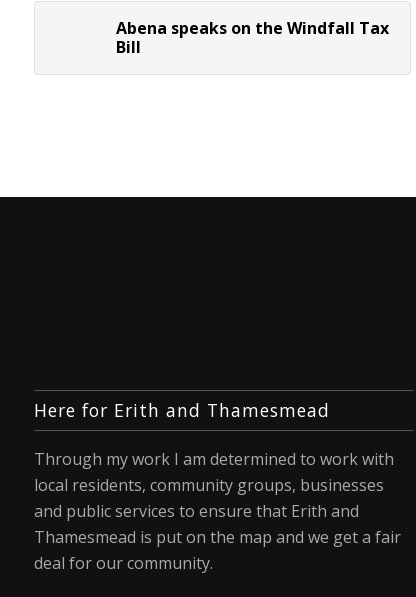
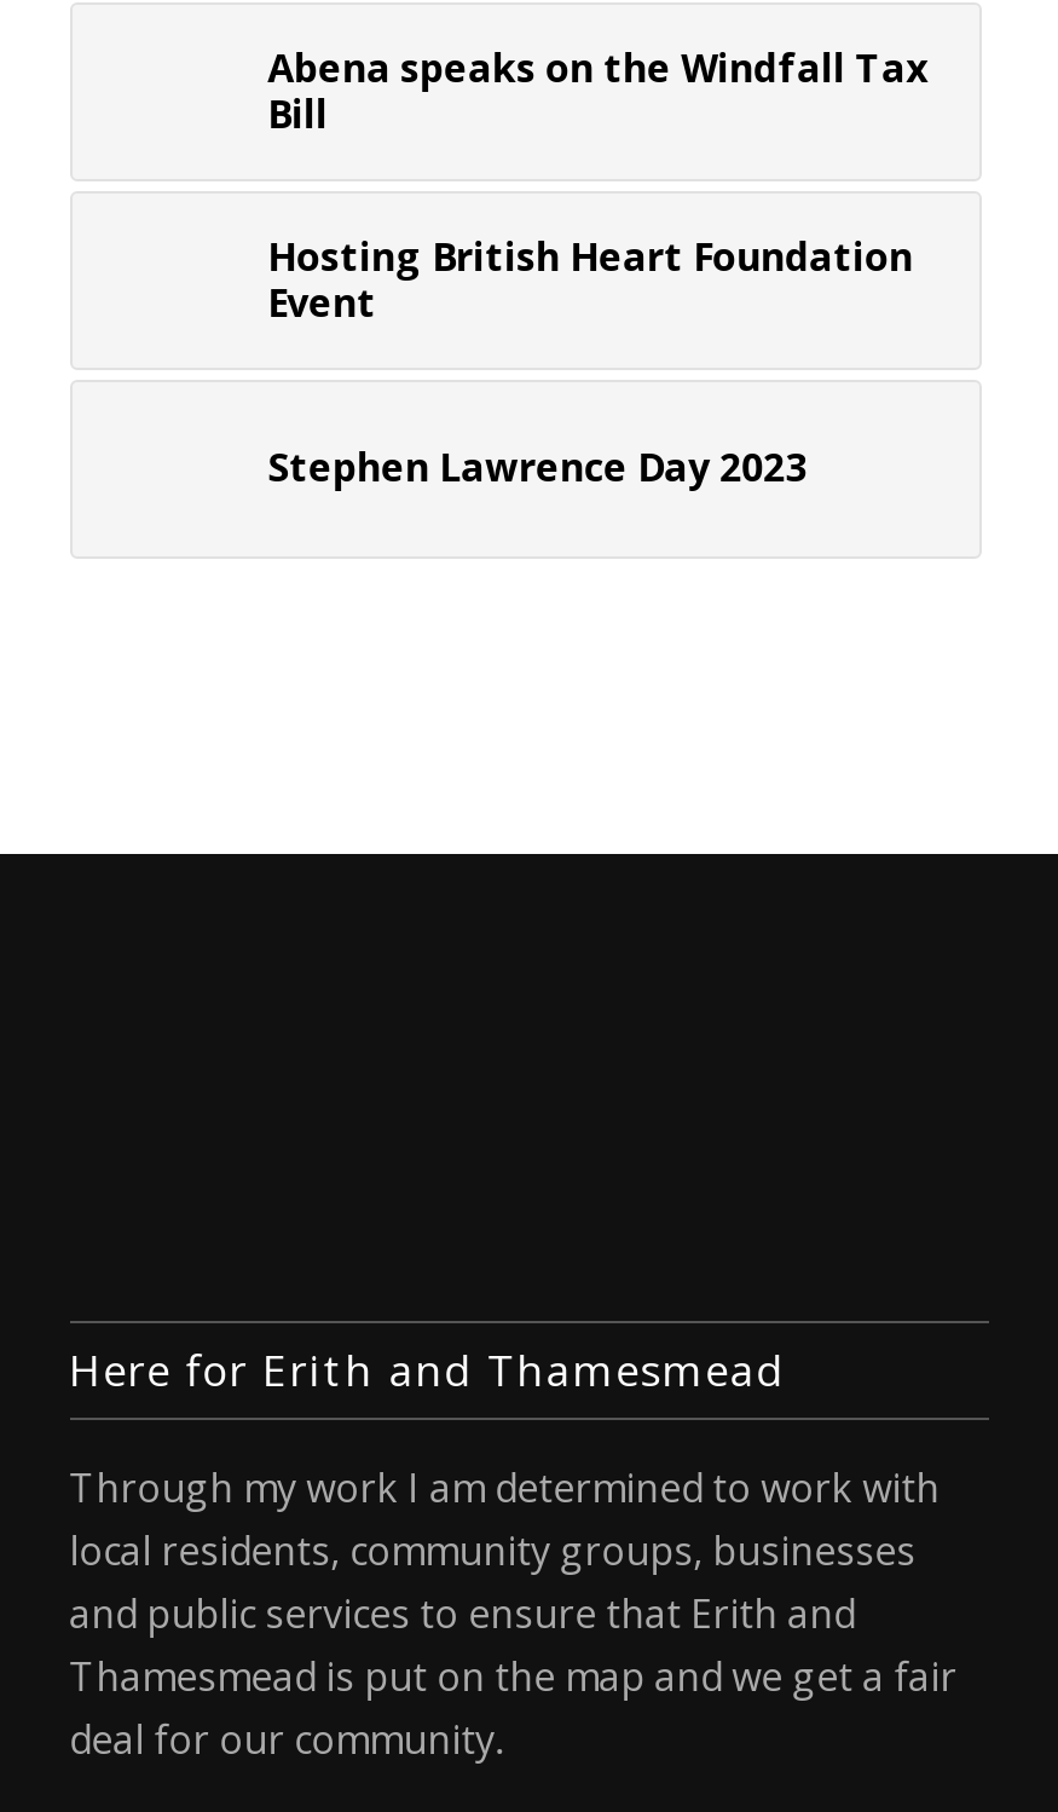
none -> [267,230,913,494] Hosting British Heart Foundation | Event | Stephen Lawrence Day 2023

